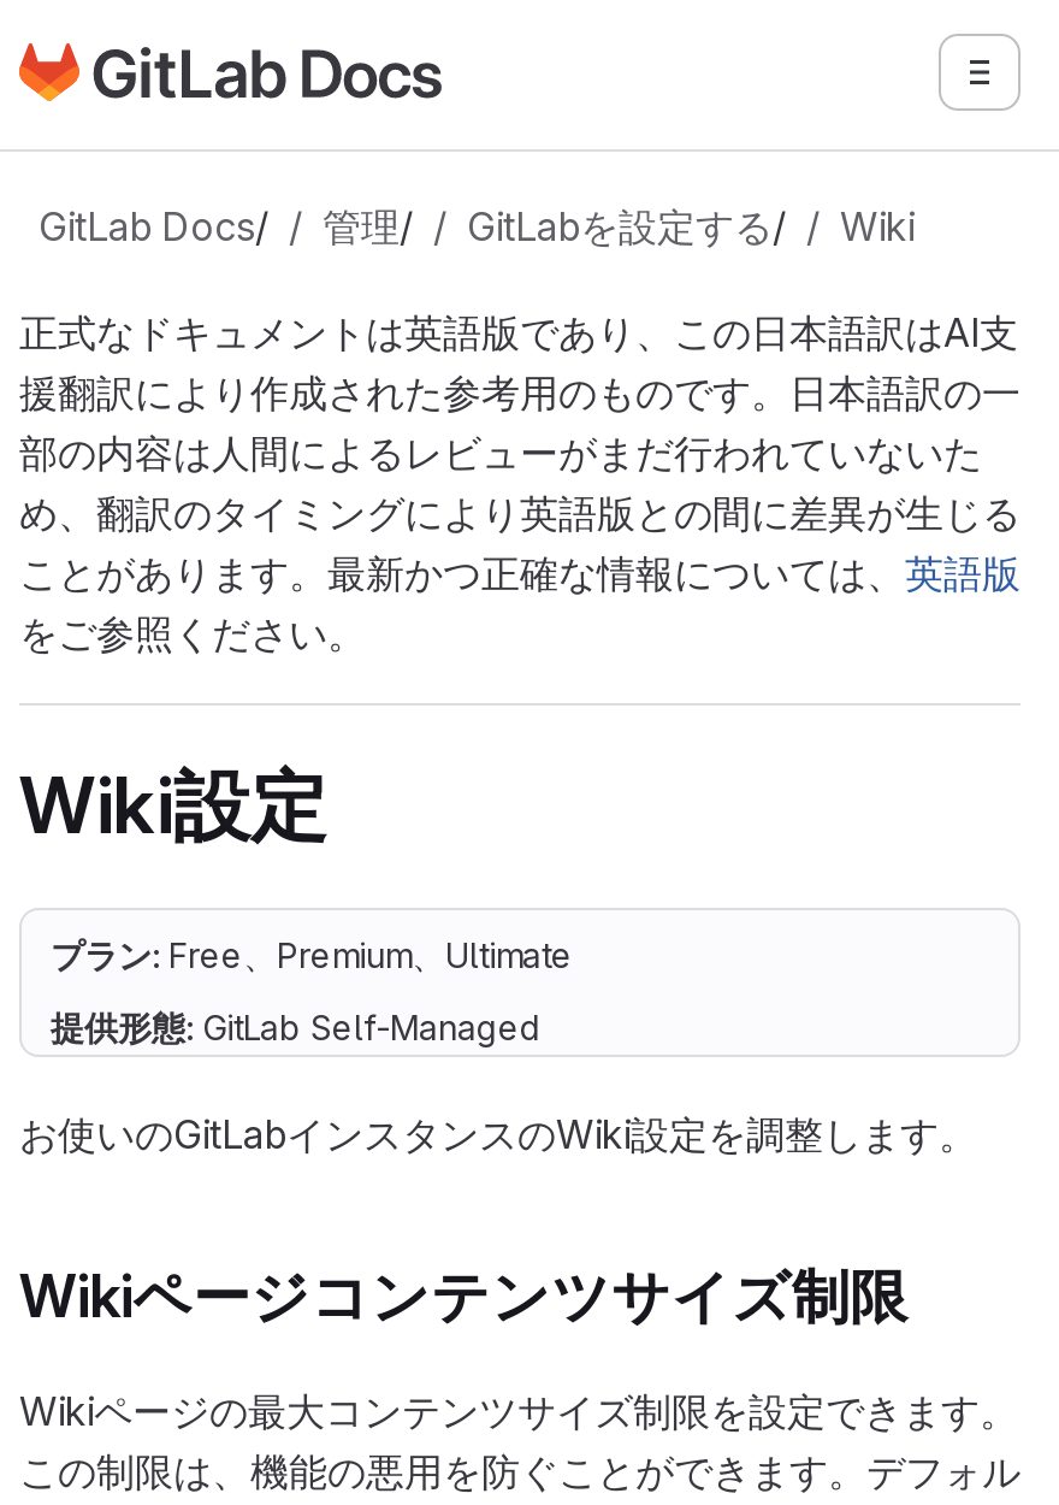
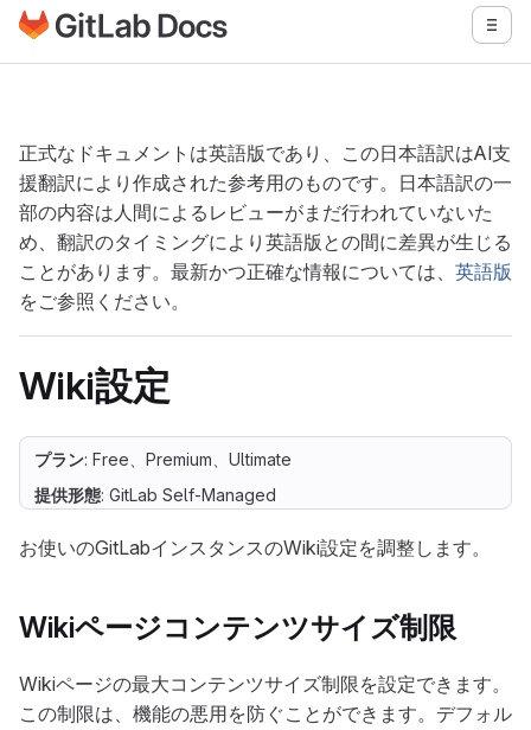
[39,202,915,250] GitLab Docs/ | 管理/ | GitLabを設定する/ | Wiki -> none

